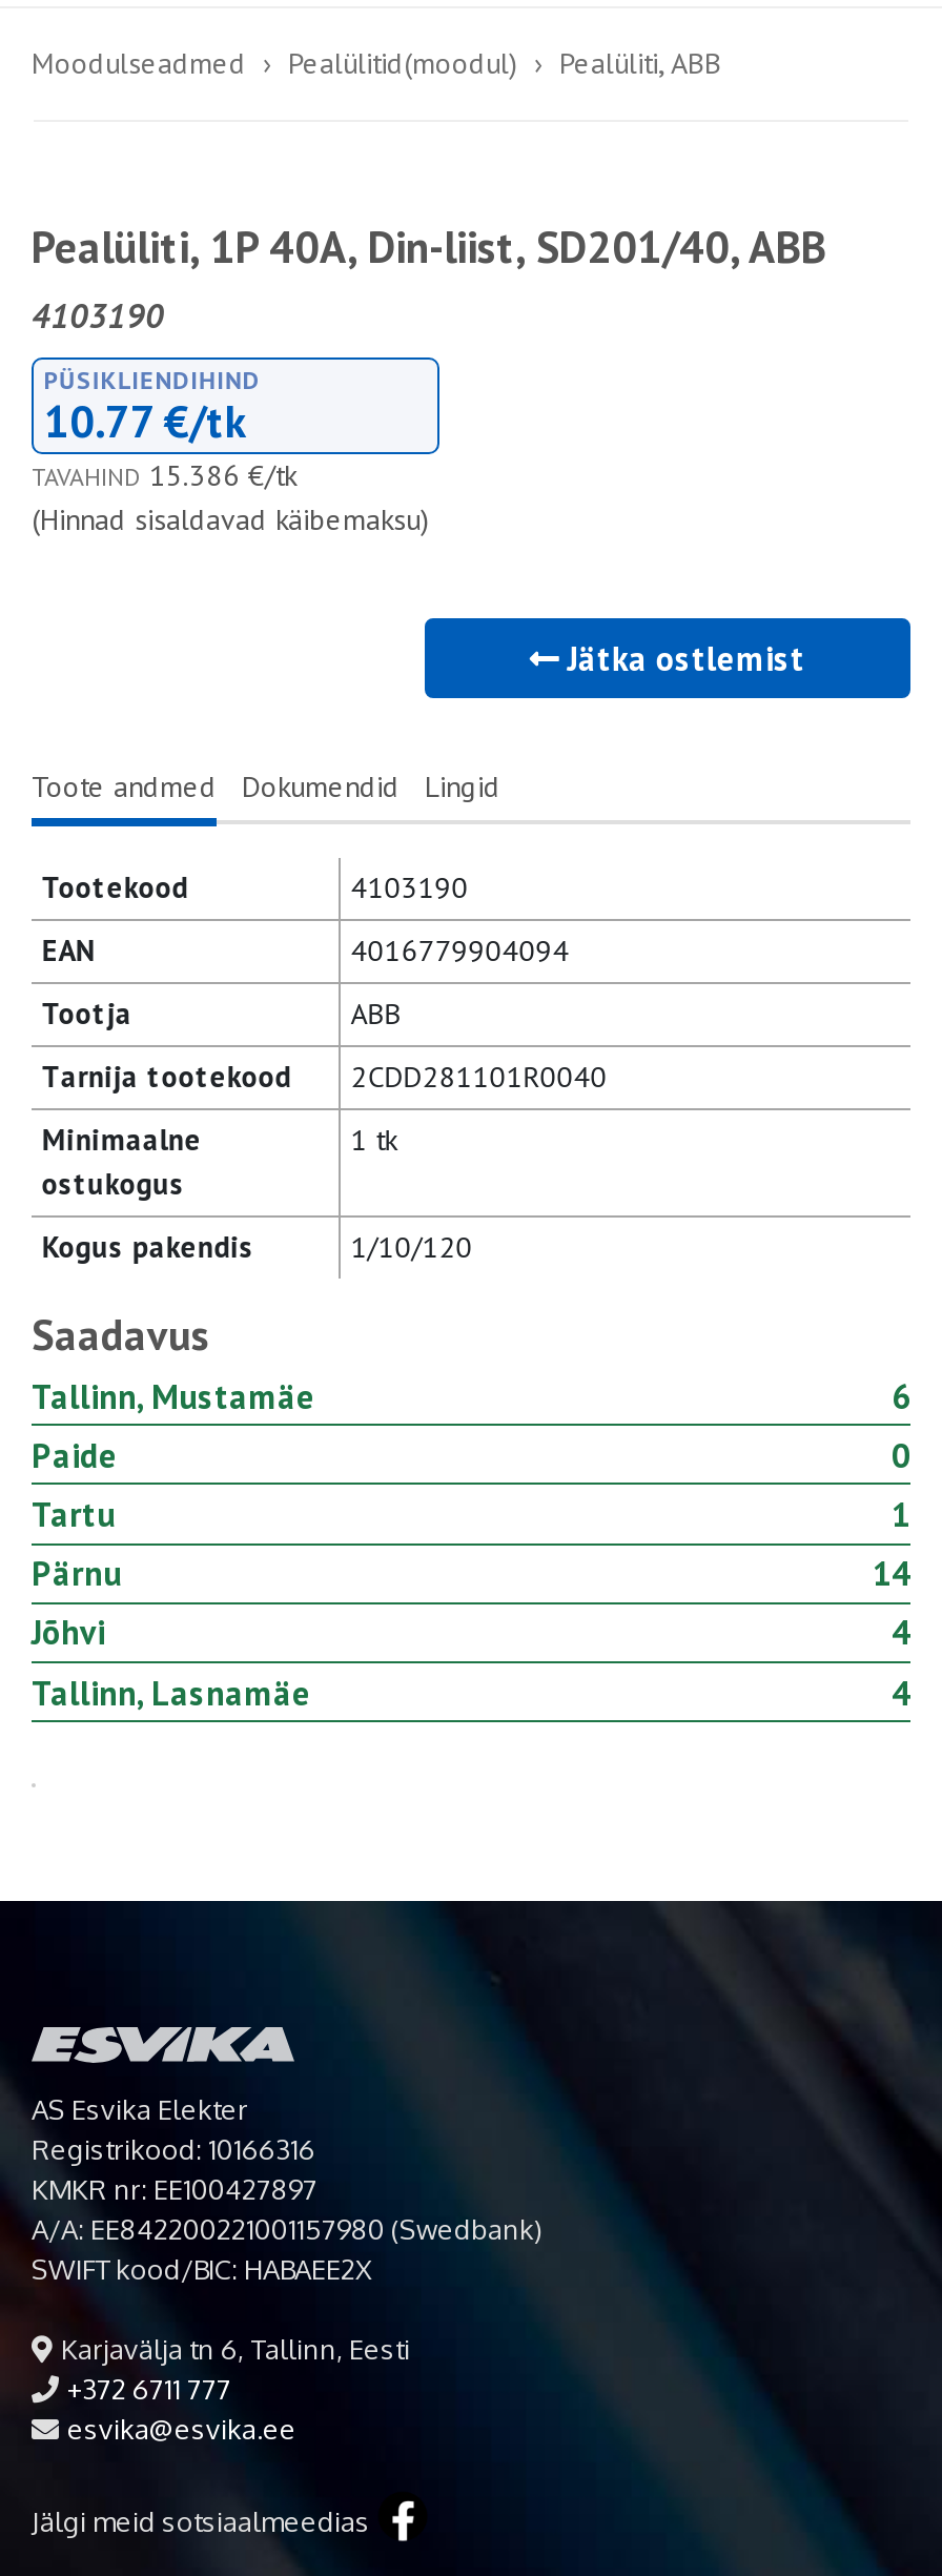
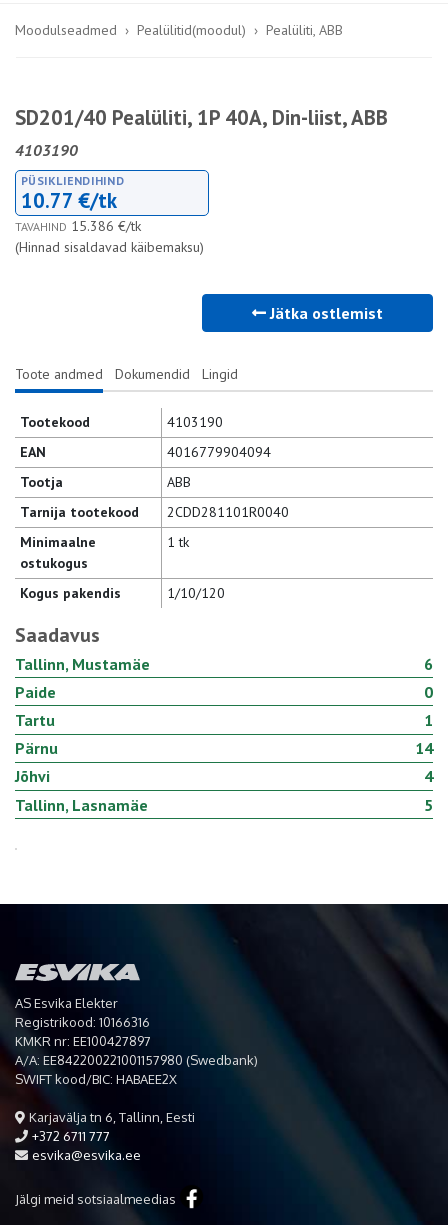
[32,219,826,275] Pealüliti, 1P 40A, Din-liist, SD201/40, ABB -> [15,104,388,131] SD201/40 Pealüliti, 1P 40A, Din-liist, ABB
[892,1671,910,1713] 4 -> [424,794,433,814] 5

